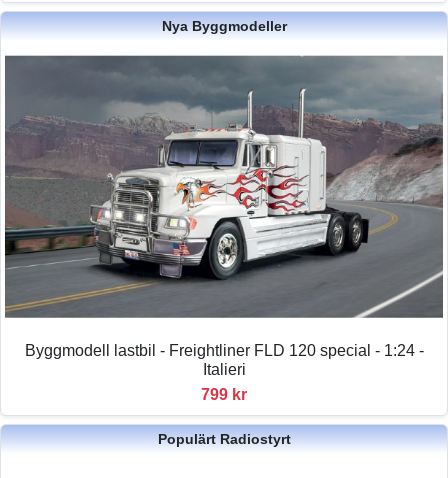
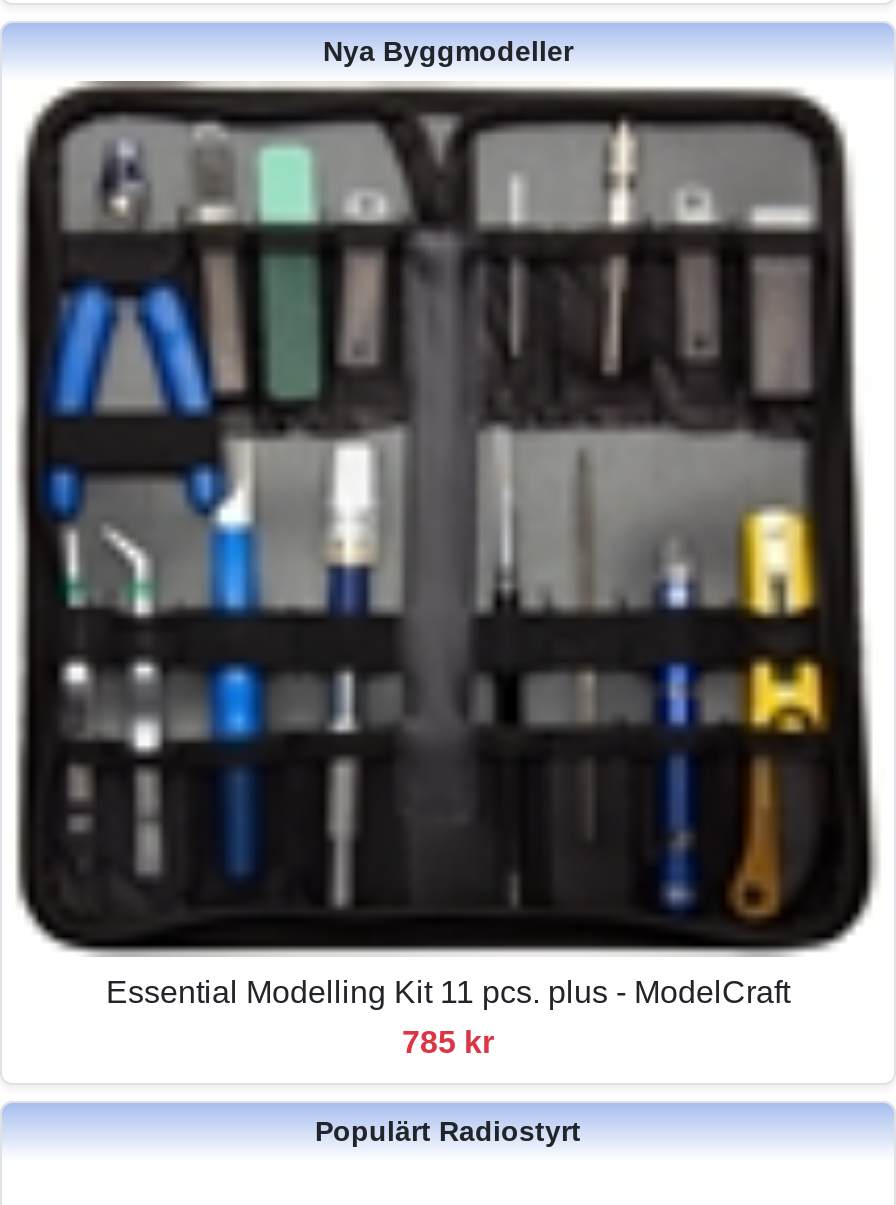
[4,41,444,377] [image] | Byggmodell lastbil - Freightliner FLD 120 special - 1:24 - | Italieri -> [10,80,886,1009] [image] | Essential Modelling Kit 11 pcs. plus - ModelCraft
[201,385,247,402] 799 kr -> [402,1025,494,1059] 785 kr

